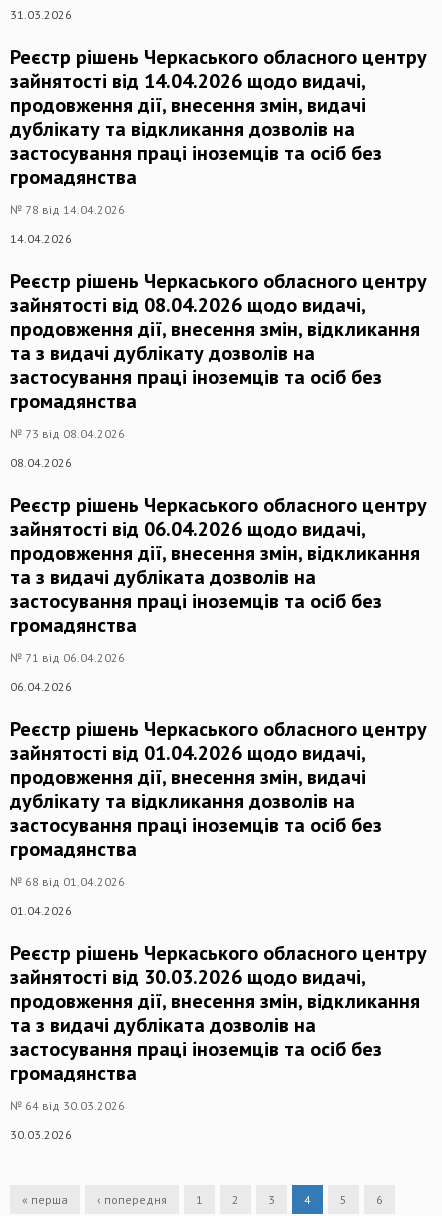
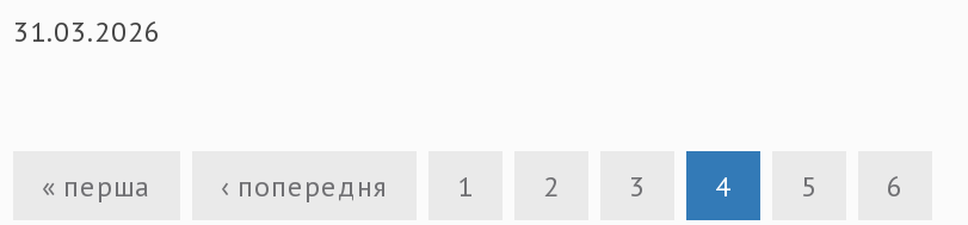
[10,44,427,1142] Реєстр рішень Черкаського обласного центру | зайнятості від 14.04.2026 щодо видачі, | продовження дії, внесення змін, видачі | дублікату та відкликання дозволів на | застосування праці іноземців та осіб без | громадянства | № 78 від 14.04.2026 | 14.04.2026 | Реєстр рішень Черкаського обласного центру | зайнятості від 08.04.2026 щодо видачі, | продовження дії, внесення змін, відкликання | та з видачі дублікату дозволів на | застосування праці іноземців та осіб без | громадянства | № 73 від 08.04.2026 | 08.04.2026 | Реєстр рішень Черкаського обласного центру | зайнятості від 06.04.2026 щодо видачі, | продовження дії, внесення змін, відкликання | та з видачі дубліката дозволів на | застосування праці іноземців та осіб без | громадянства | № 71 від 06.04.2026 | 06.04.2026 | Реєстр рішень Черкаського обласного центру | зайнятості від 01.04.2026 щодо видачі, | продовження дії, внесення змін, видачі | дублікату та відкликання дозволів на | застосування праці іноземців та осіб без | громадянства | № 68 від 01.04.2026 | 01.04.2026 | Реєстр рішень Черкаського обласного центру | зайнятості від 30.03.2026 щодо видачі, | продовження дії, внесення змін, відкликання | та з видачі дубліката дозволів на | застосування праці іноземців та осіб без | громадянства | № 64 від 30.03.2026 | 30.03.2026 -> none

